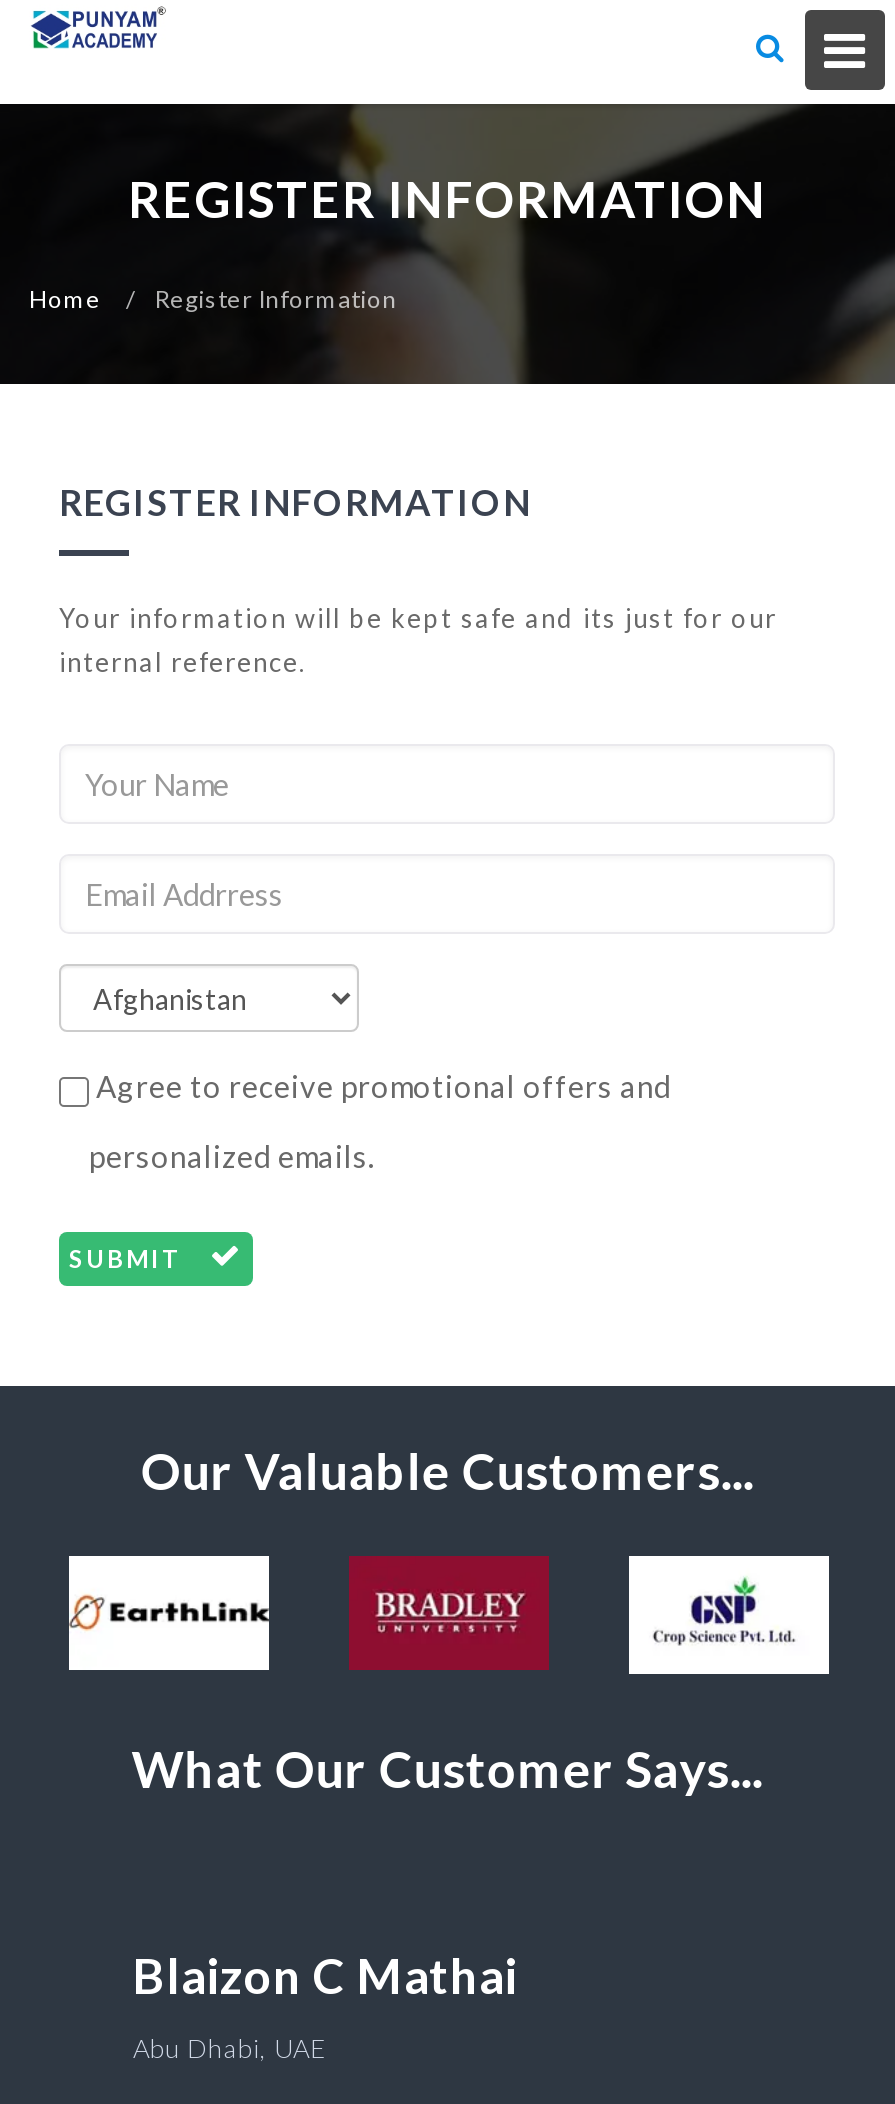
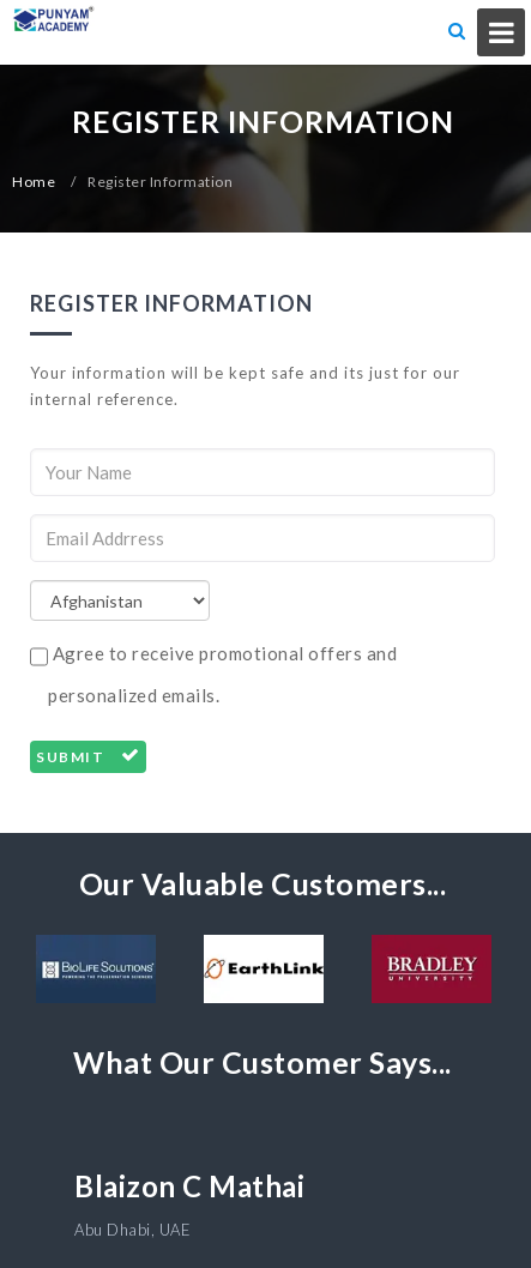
[67,1554,271,1672] [image] -> [36,935,156,1003] [image]
[349,1556,549,1670] [image] -> [203,934,325,1004] [image]
[627,1554,831,1676] [image] -> [372,935,491,1006] [image]

